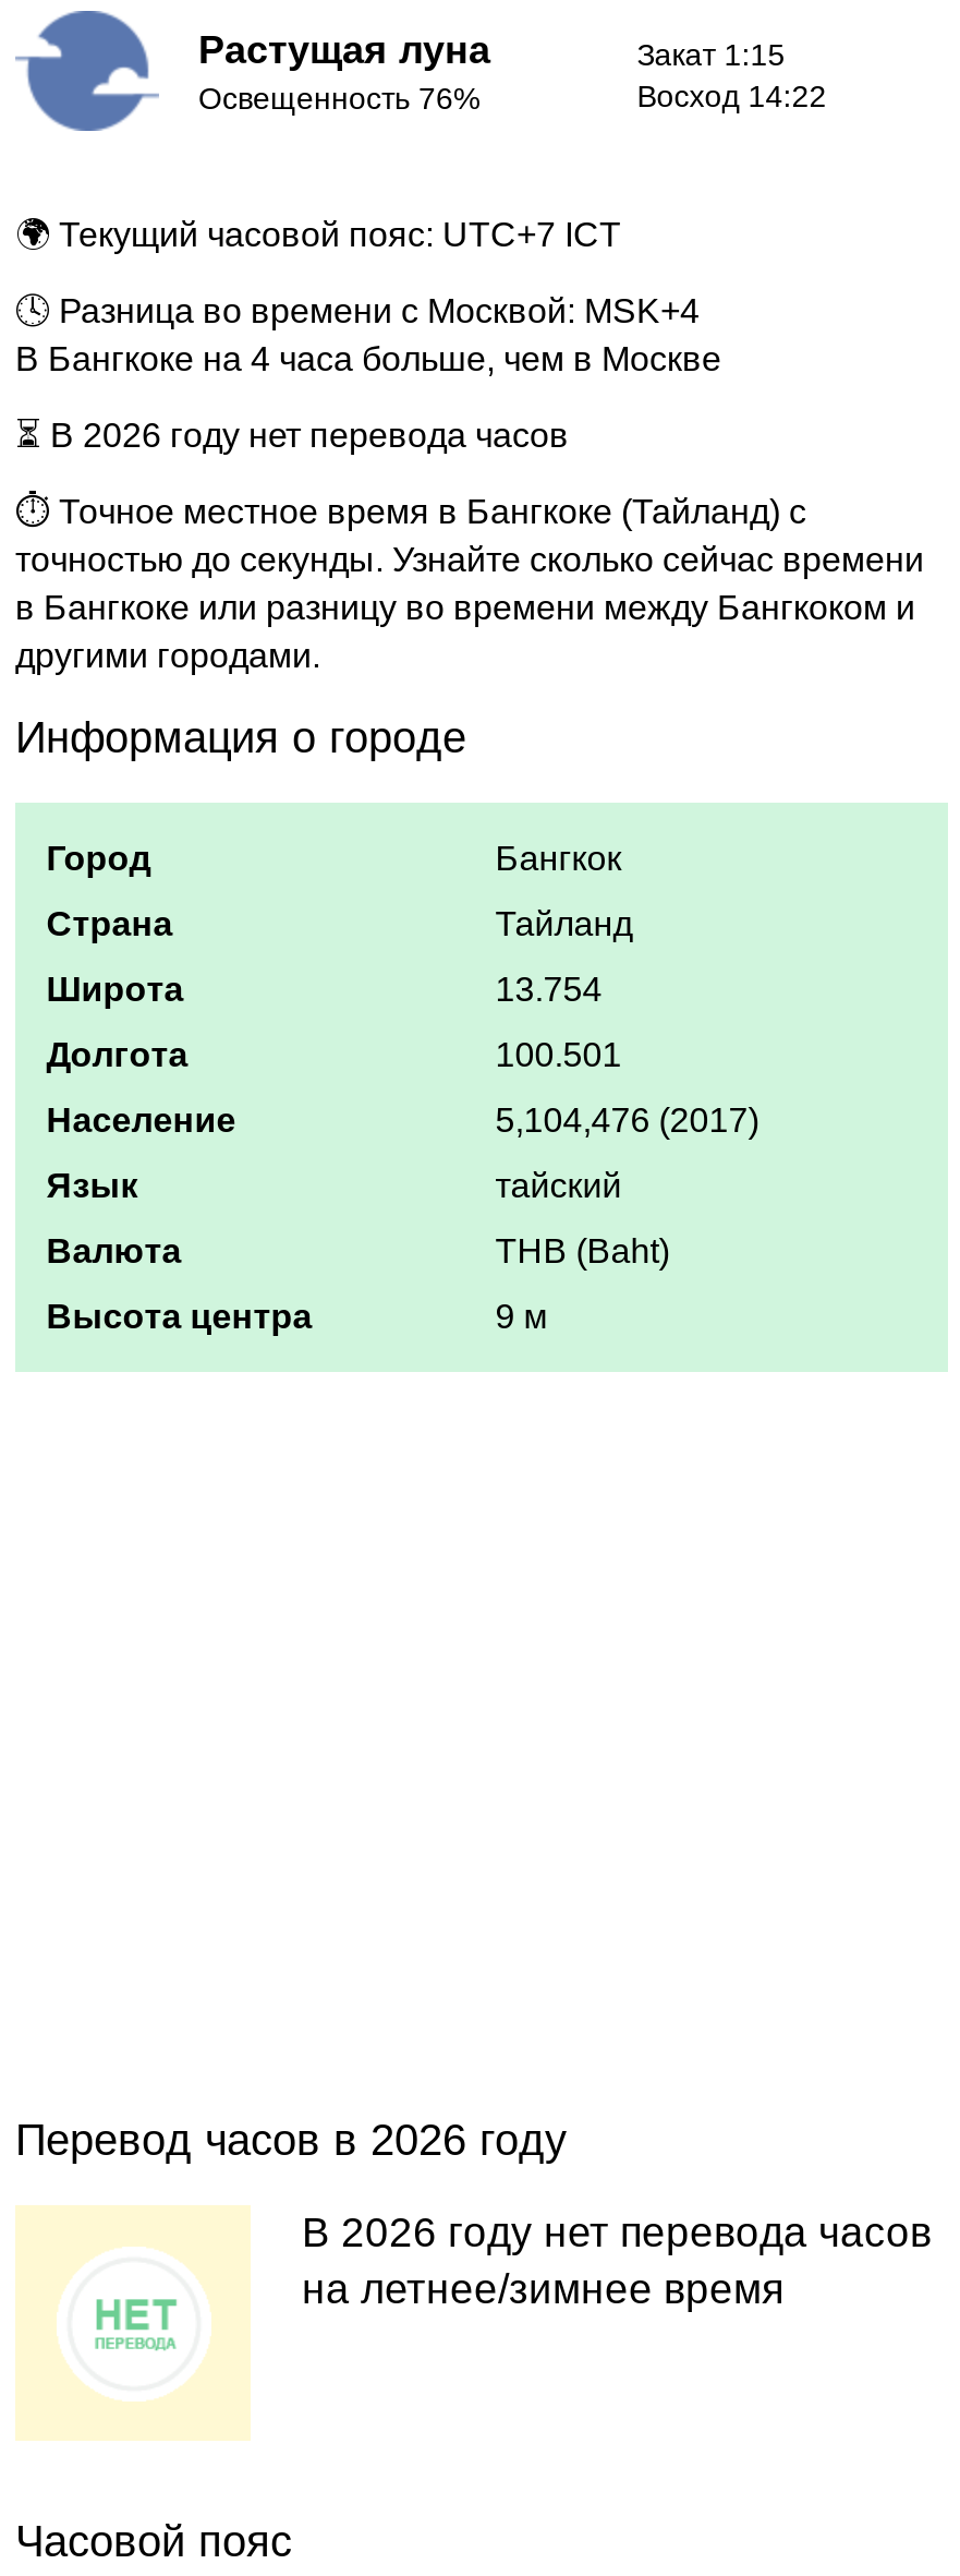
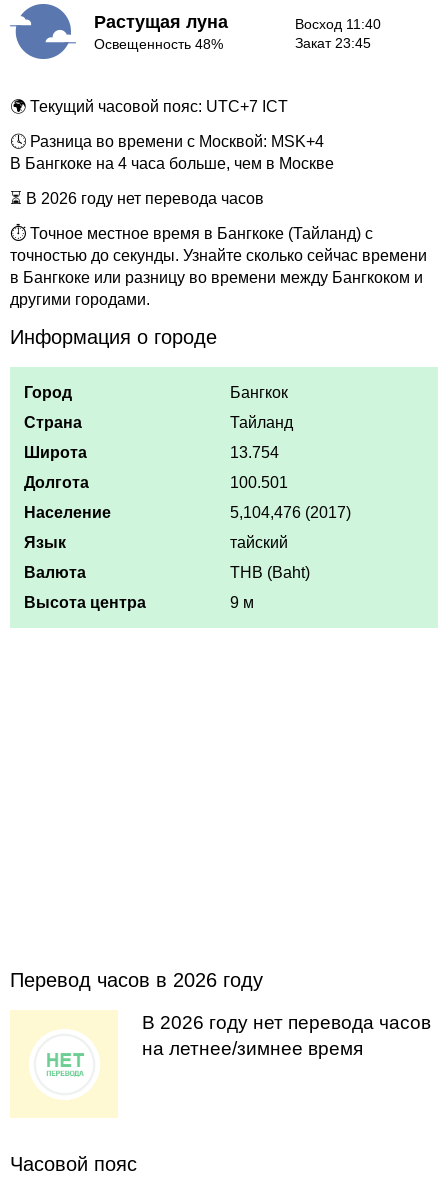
[637,38,827,114] Закат 1:15 | Восход 14:22 -> [295,16,381,51] Восход 11:40 | Закат 23:45
[198,81,479,116] Освещенность 76% -> [94,36,223,52] Освещенность 48%

